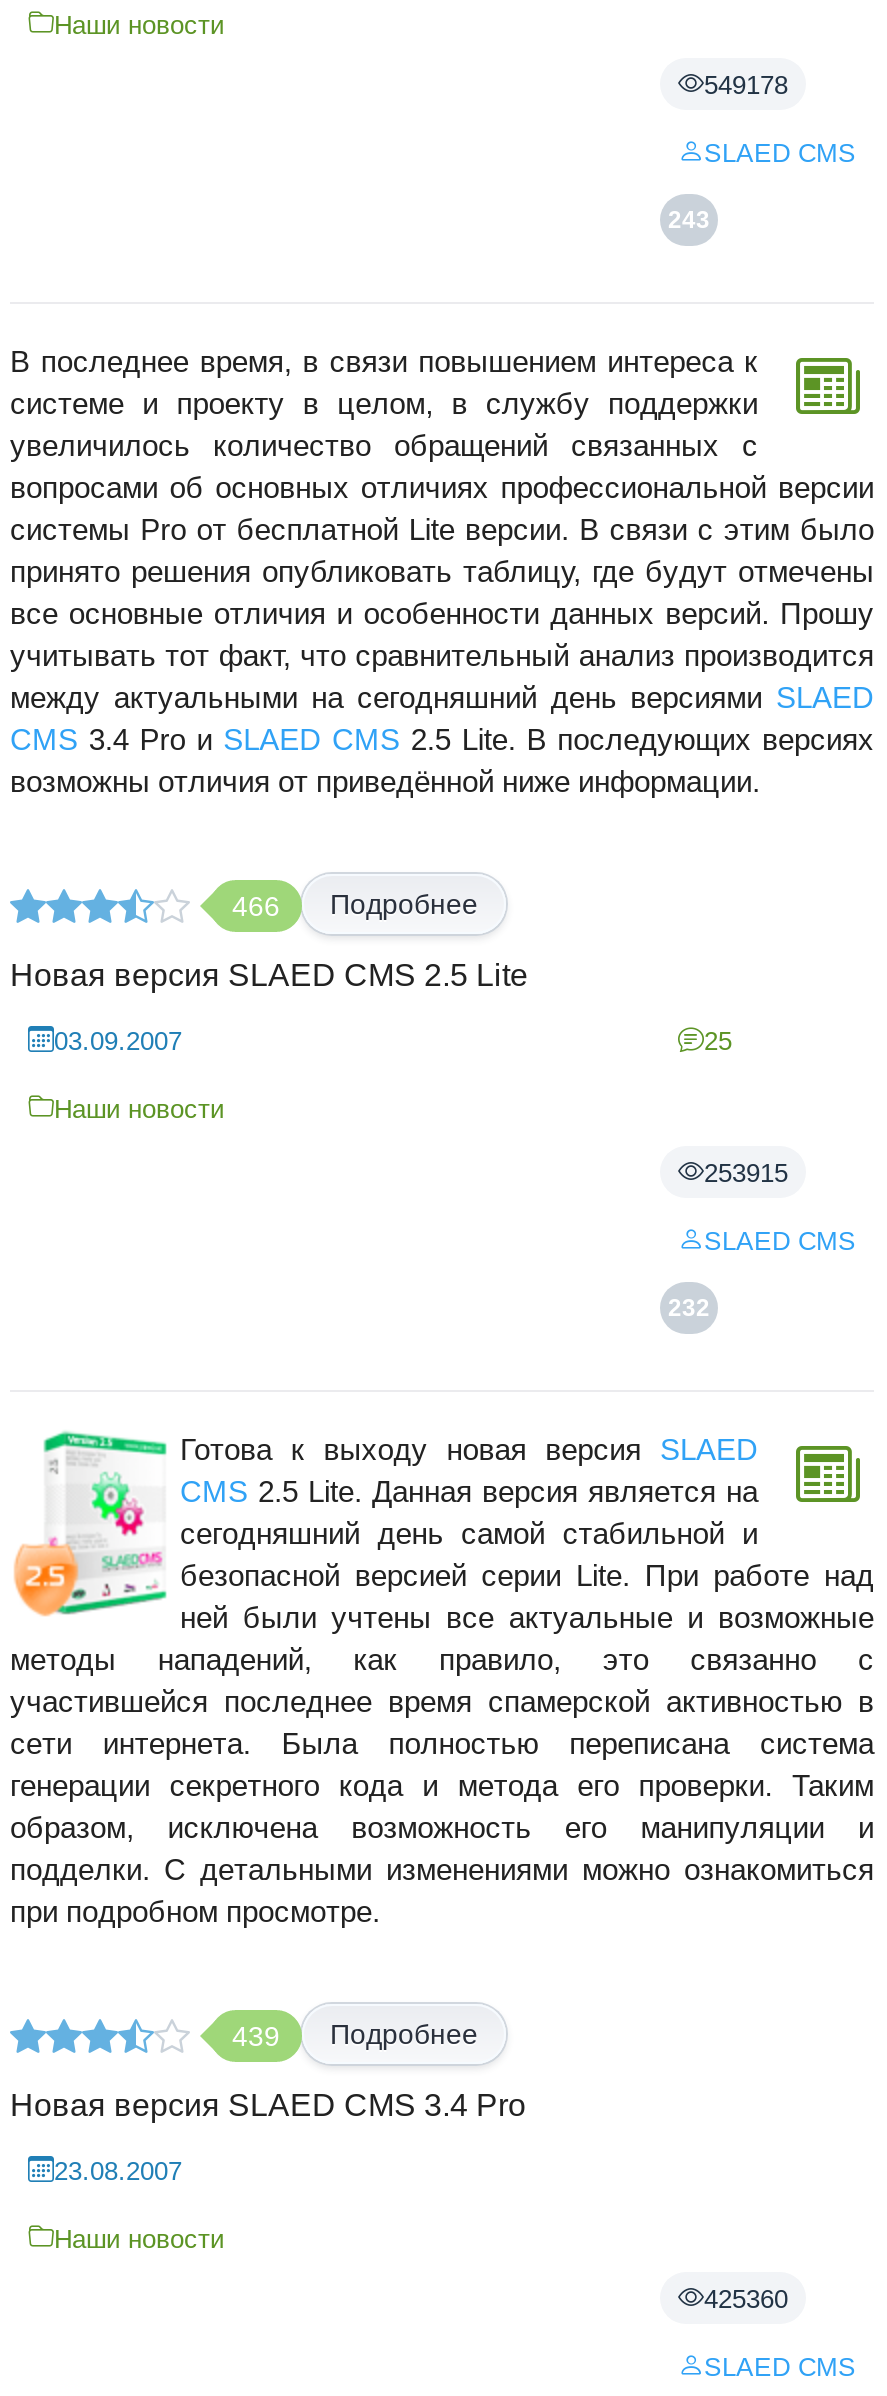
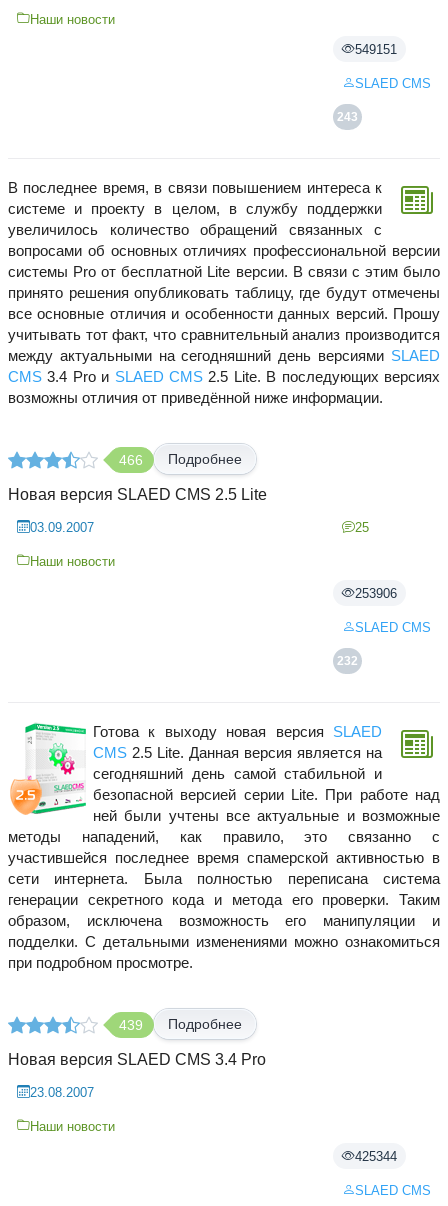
[704,69,788,99] 549178 -> [355,41,397,56] 549151
[704,1157,788,1187] 253915 -> [355,585,397,600] 253906
[704,2283,788,2313] 425360 -> [355,1148,397,1163] 425344

